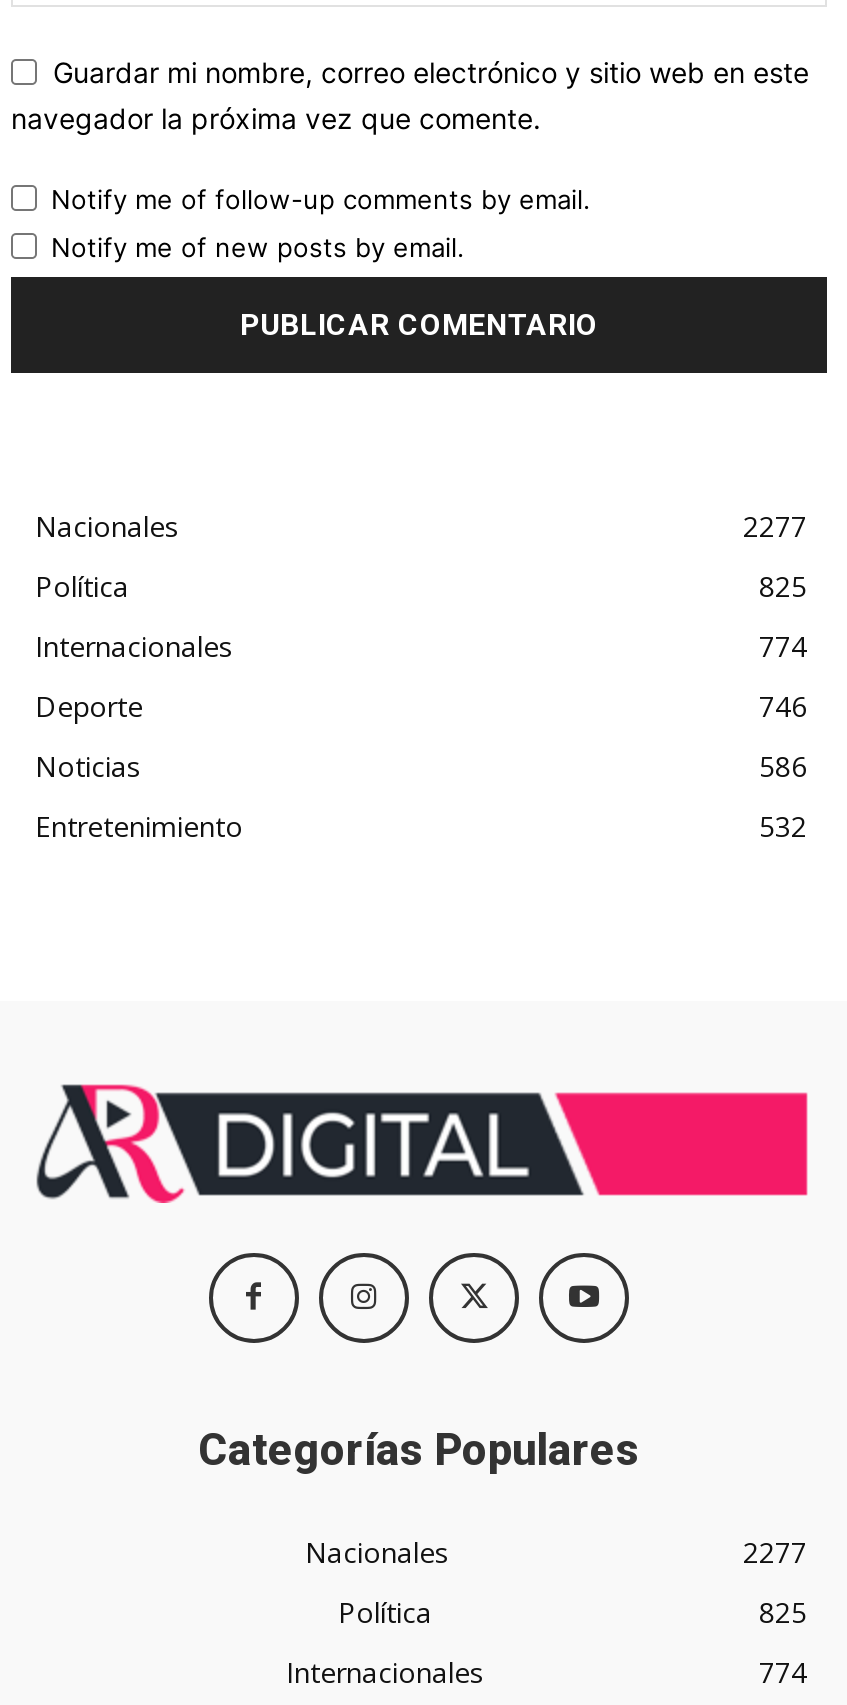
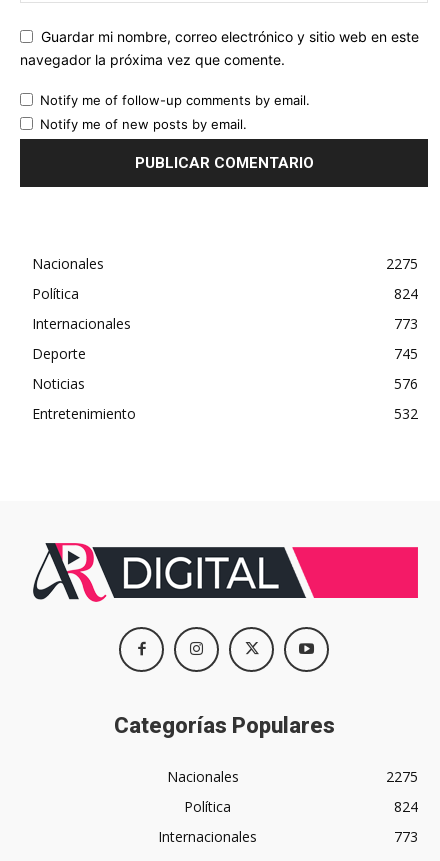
[743,507,807,545] 2277 -> [386,254,418,273] 2275
[759,567,807,605] 825 -> [394,284,418,303] 824
[759,627,807,665] 774 -> [394,314,418,333] 773
[759,687,807,725] 746 -> [394,344,418,363] 745
[759,747,807,785] 586 -> [394,374,418,393] 576
[743,1533,807,1571] 2277 -> [386,767,418,786] 2275
[759,1593,807,1631] 825 -> [394,797,418,816] 824
[759,1653,807,1691] 774 -> [394,827,418,846] 773

